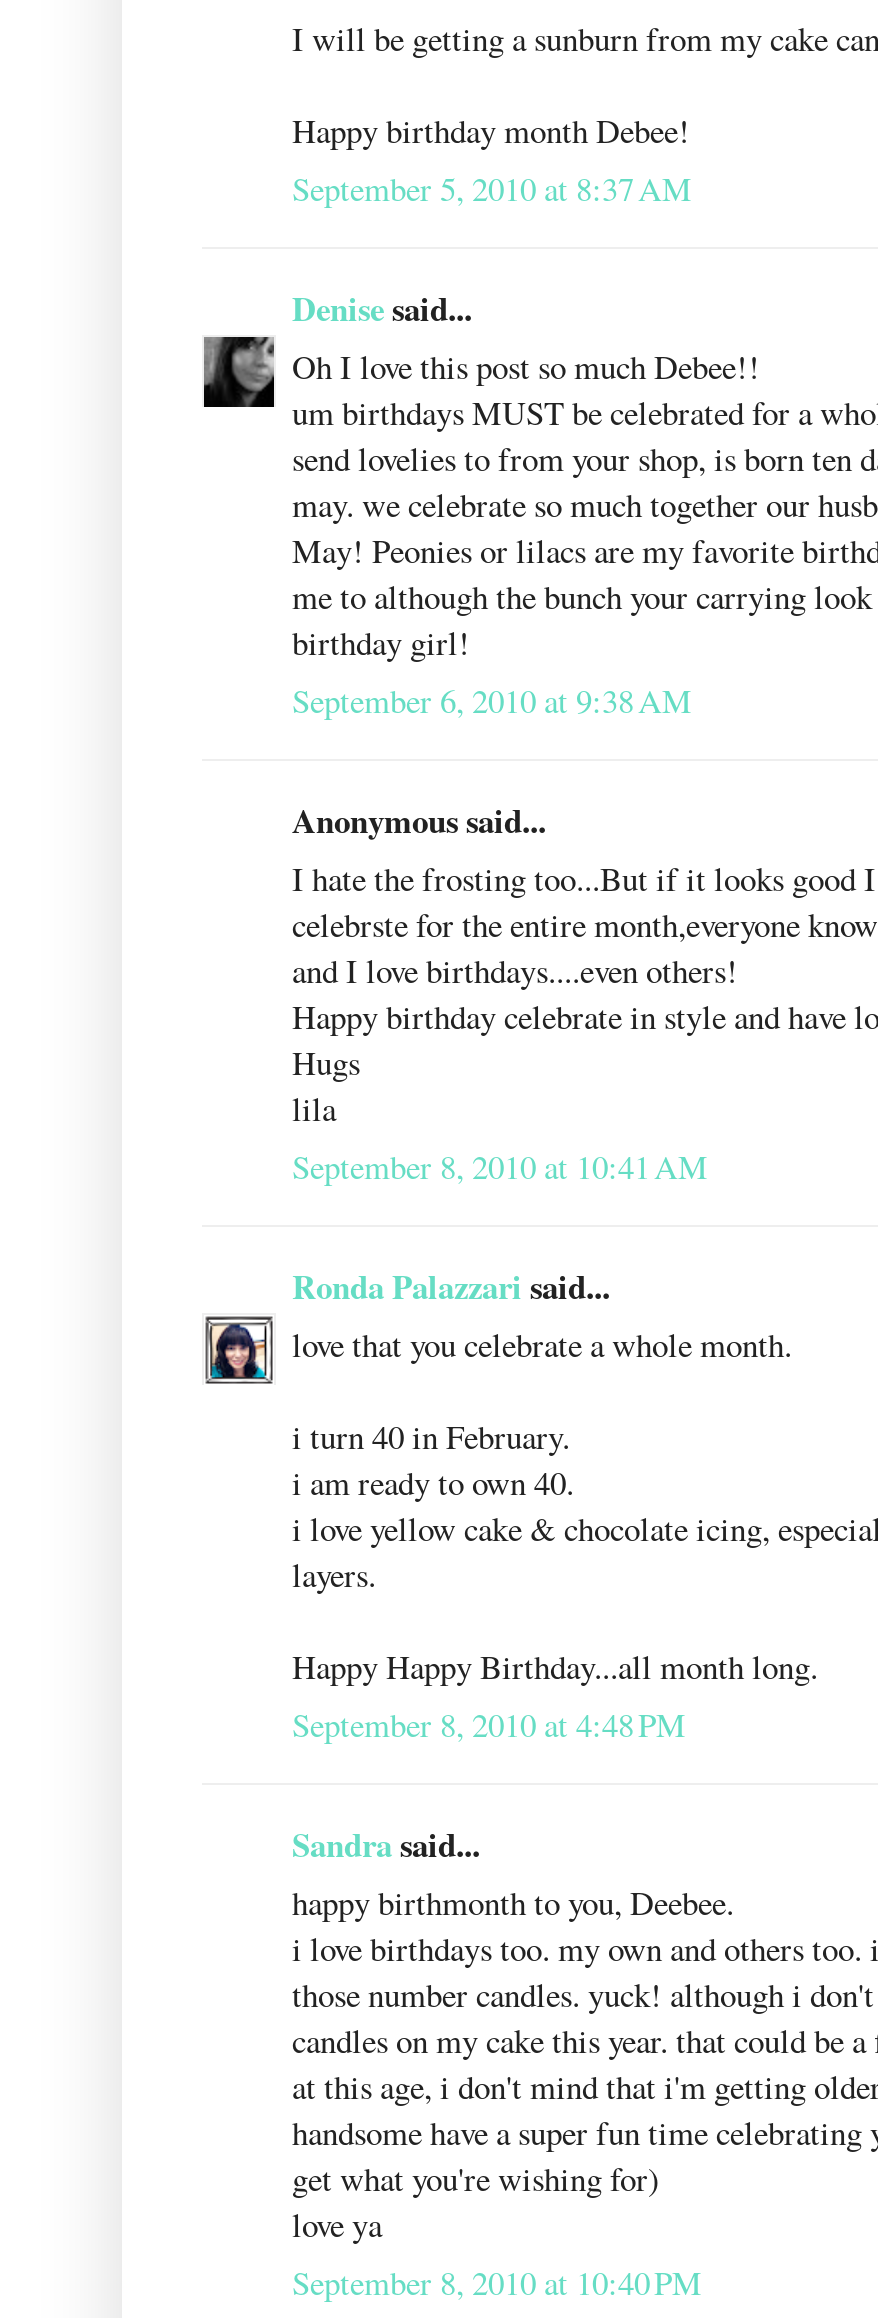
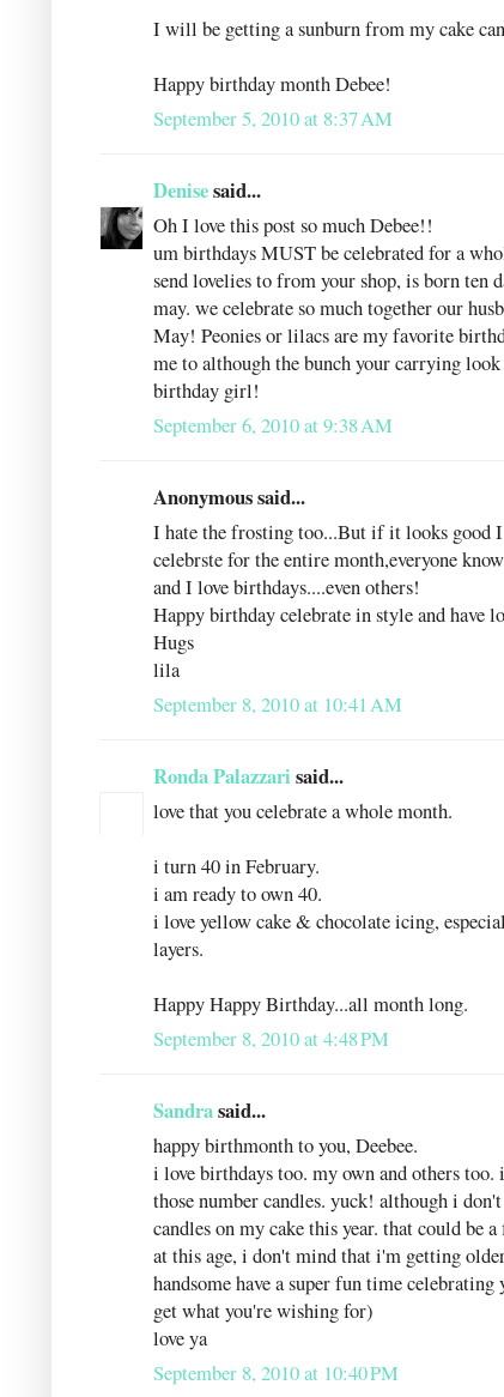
[202,1313,276,1387] [image] -> none

